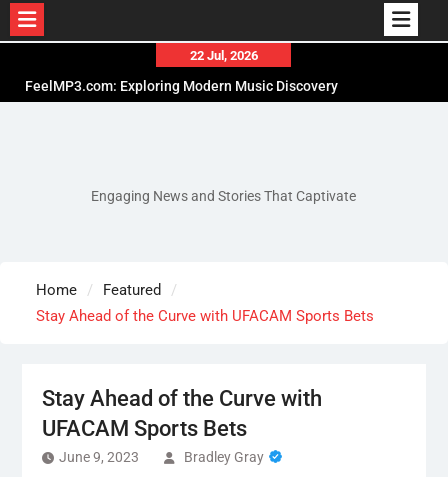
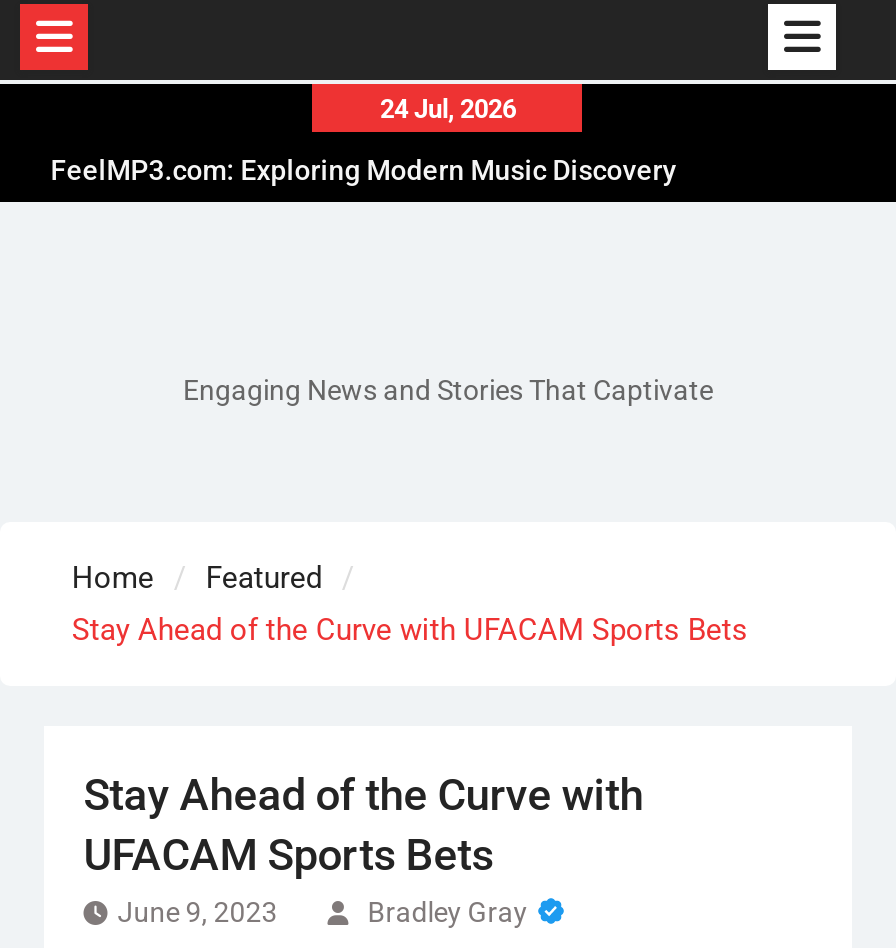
[190,48,258,63] 22 Jul, 2026 -> [380,94,516,124] 24 Jul, 2026

